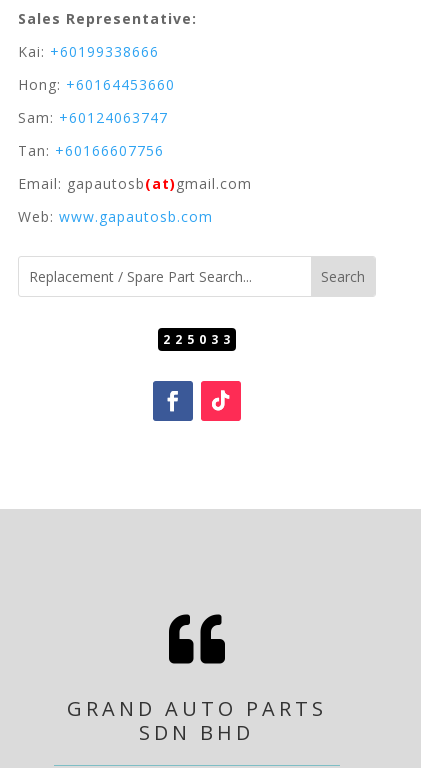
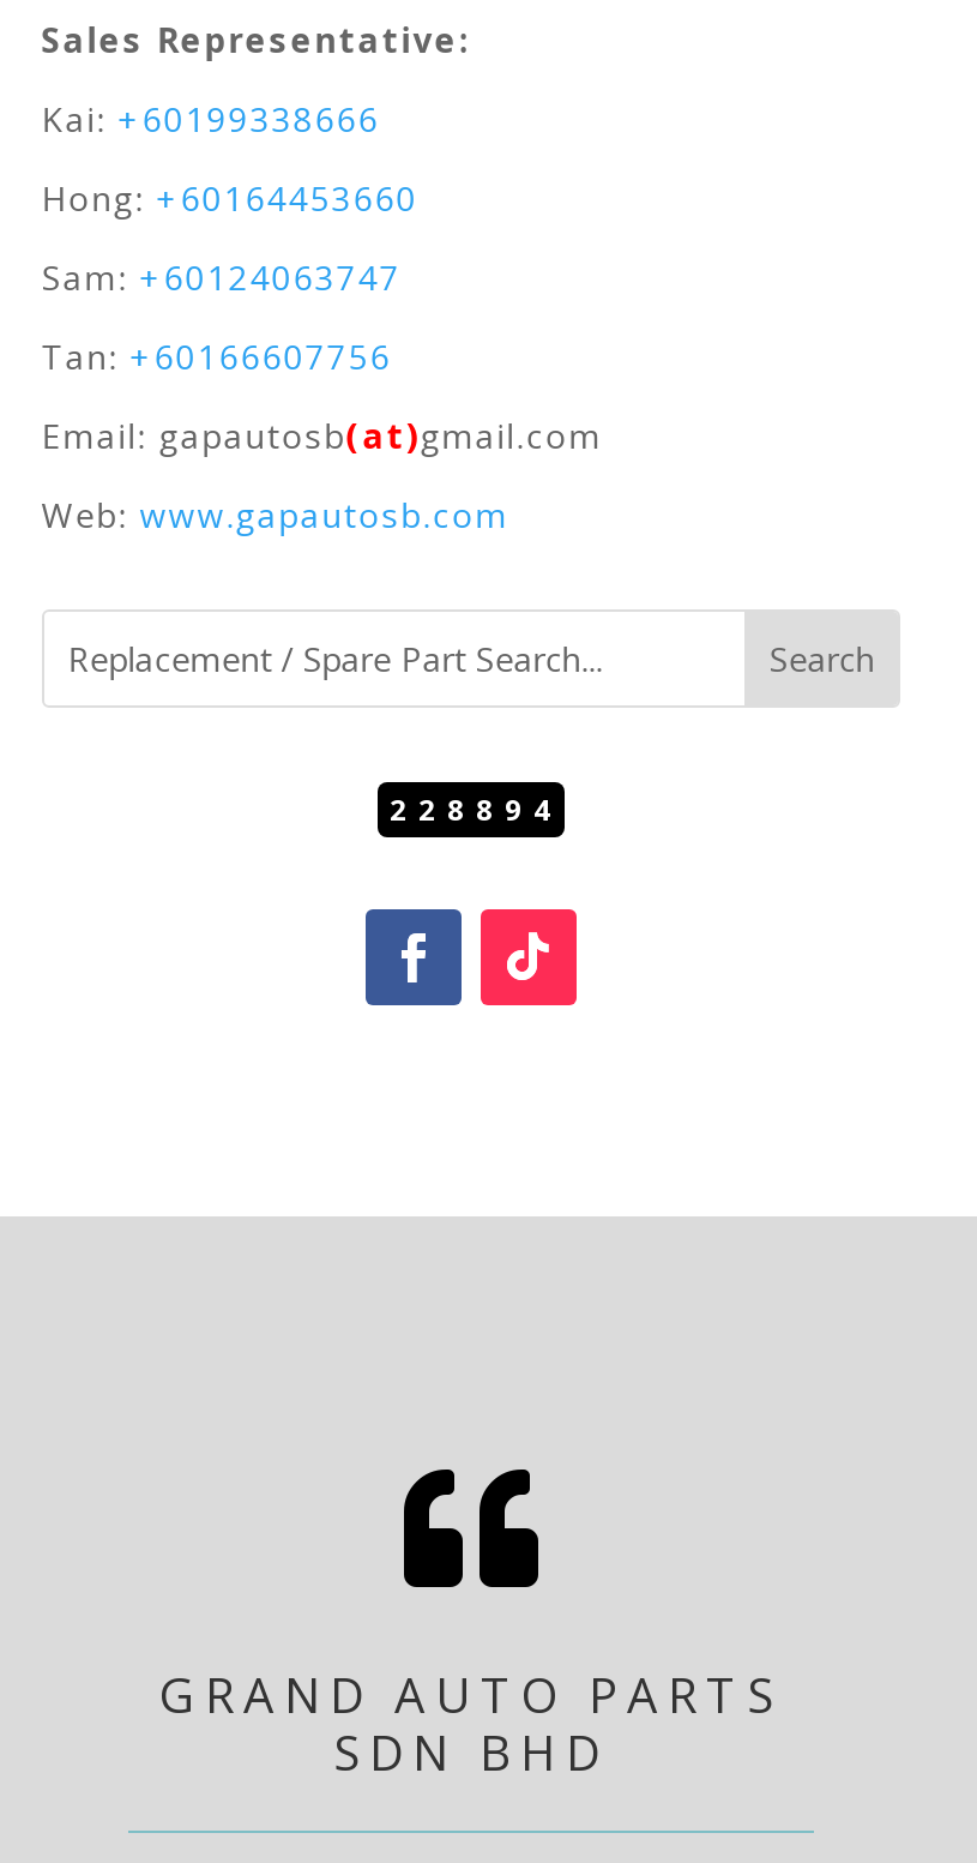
[163,331,235,348] 225033 -> [390,789,562,830] 228894

